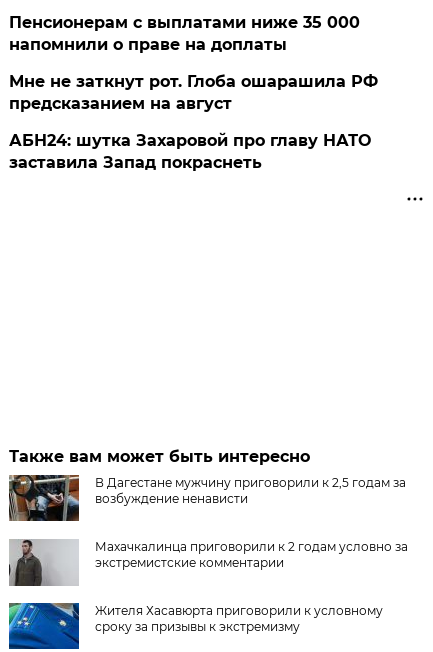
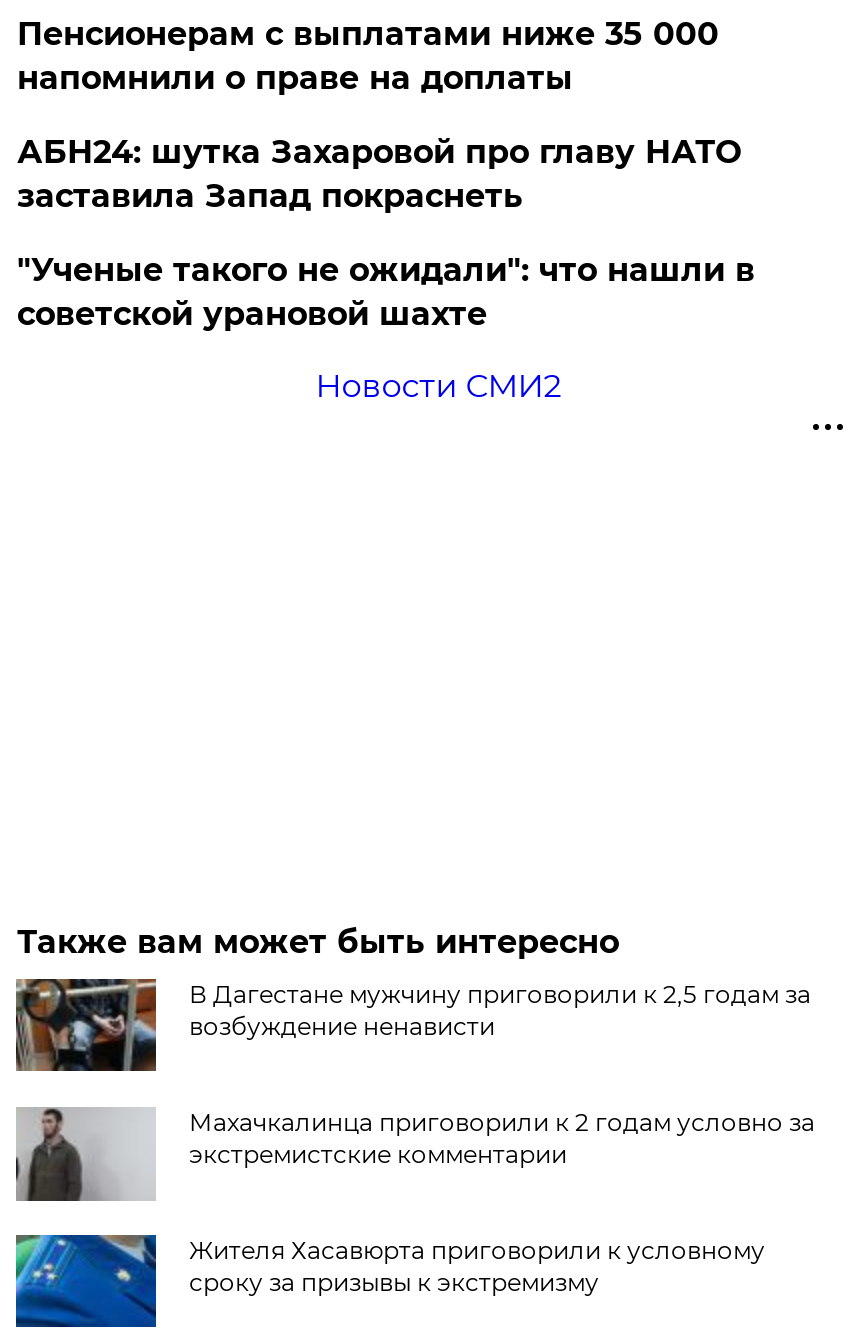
[9,72,378,113] Мне не заткнут рот. Глоба ошарашила РФ | предсказанием на август -> none
moved [9,131,371,172] -> [17,133,741,215]: АБН24: шутка Захаровой про главу НАТО | заставила Запад покраснеть
none -> [17,251,755,405] "Ученые такого не ожидали": что нашли в | советской урановой шахте | Новости СМИ2

